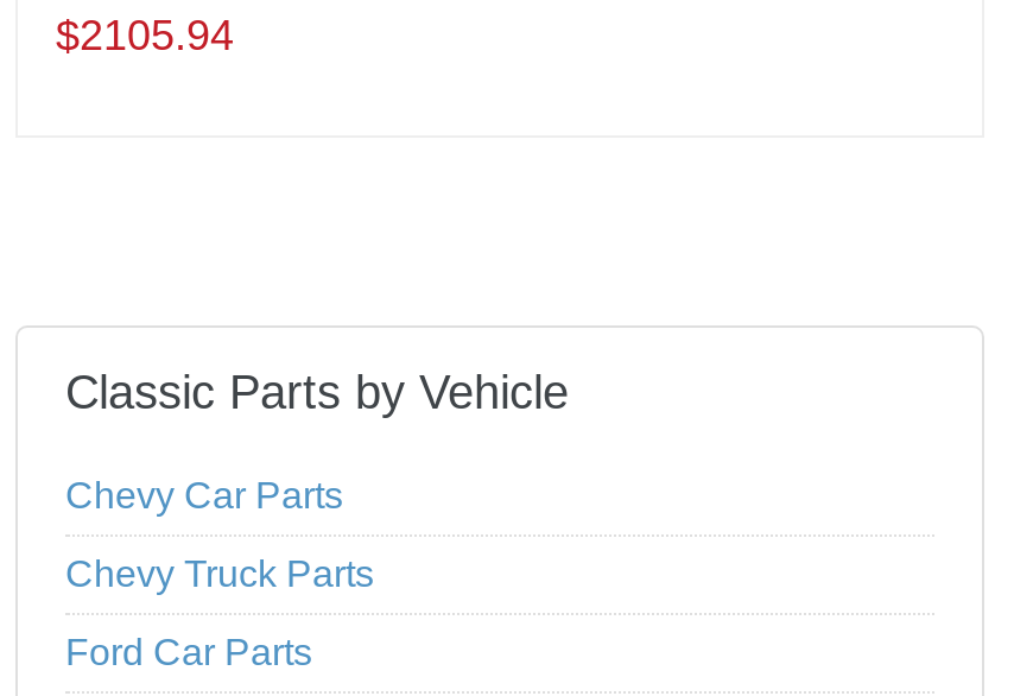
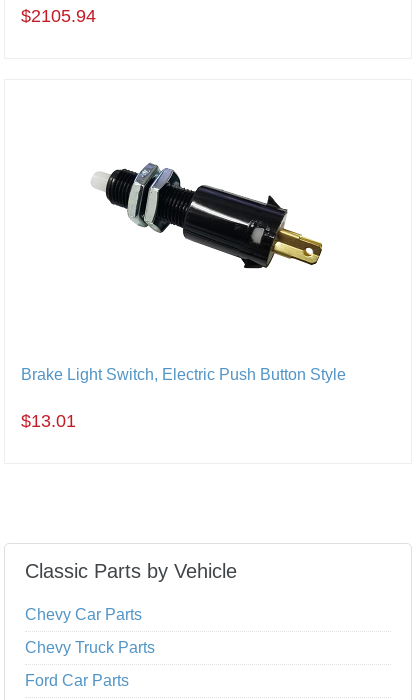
none -> [21,366,346,431] Brake Light Switch, Electric Push Button Style | $13.01
none -> [91,162,323,269] [image]

